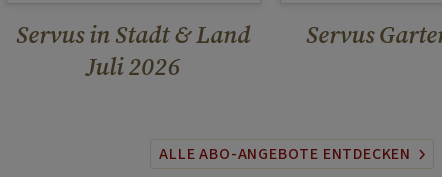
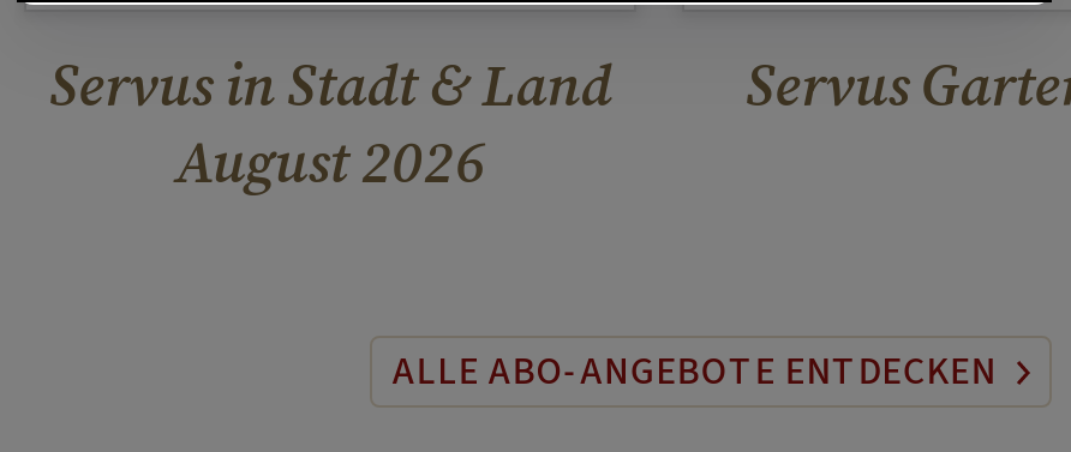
[86,50,180,83] Juli 2026 -> [175,122,485,201] August 2026

